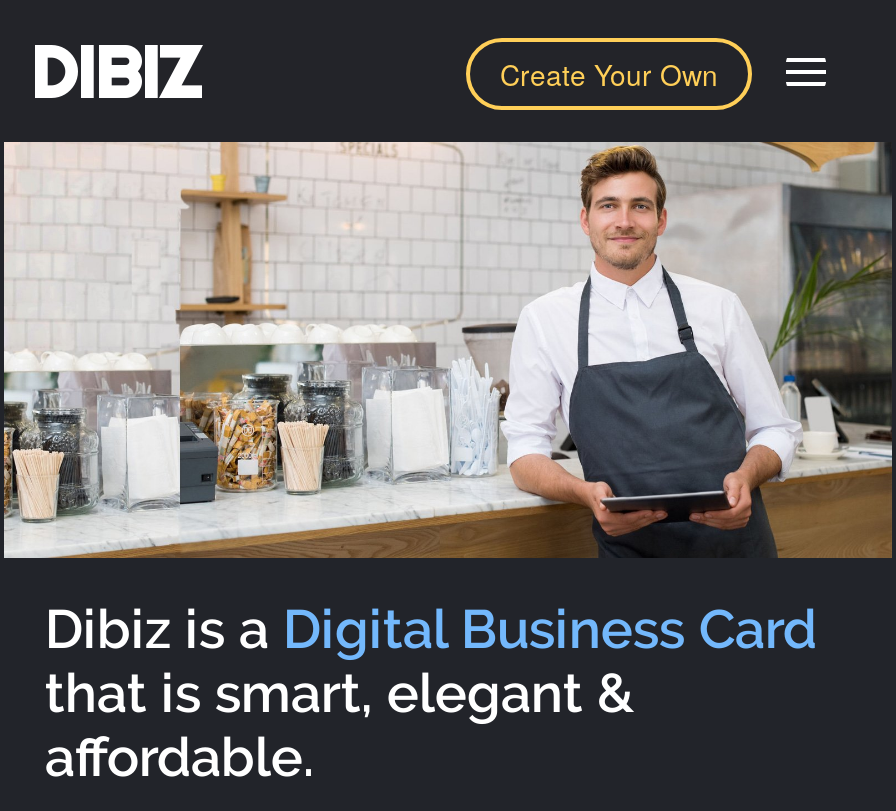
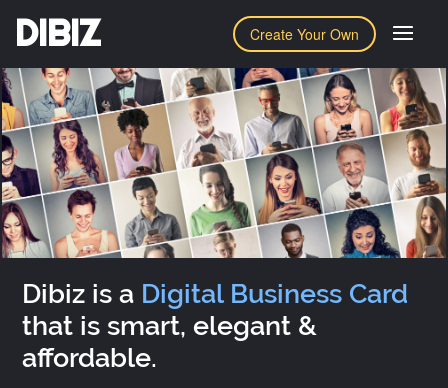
[6,140,890,560] [image] -> [3,67,445,259] [image]

